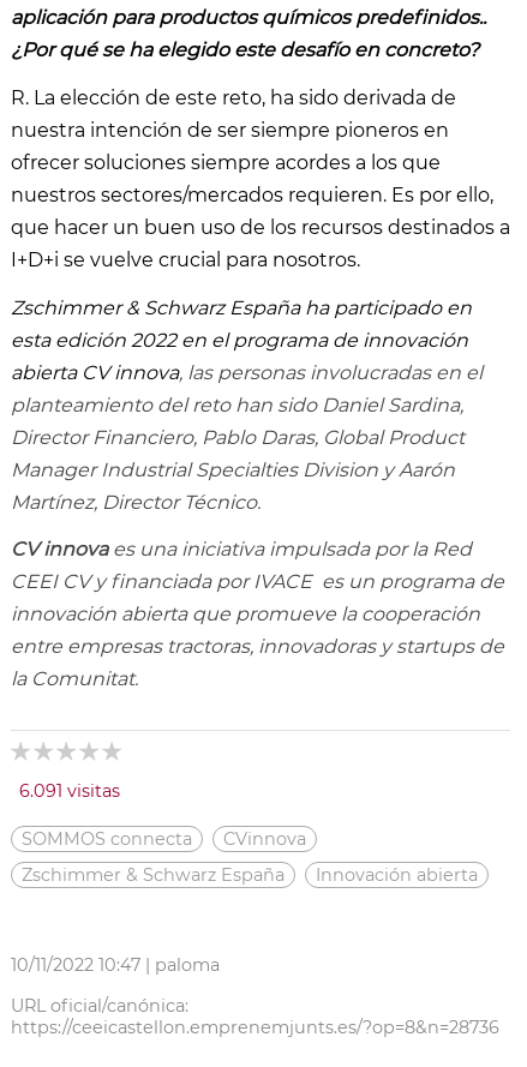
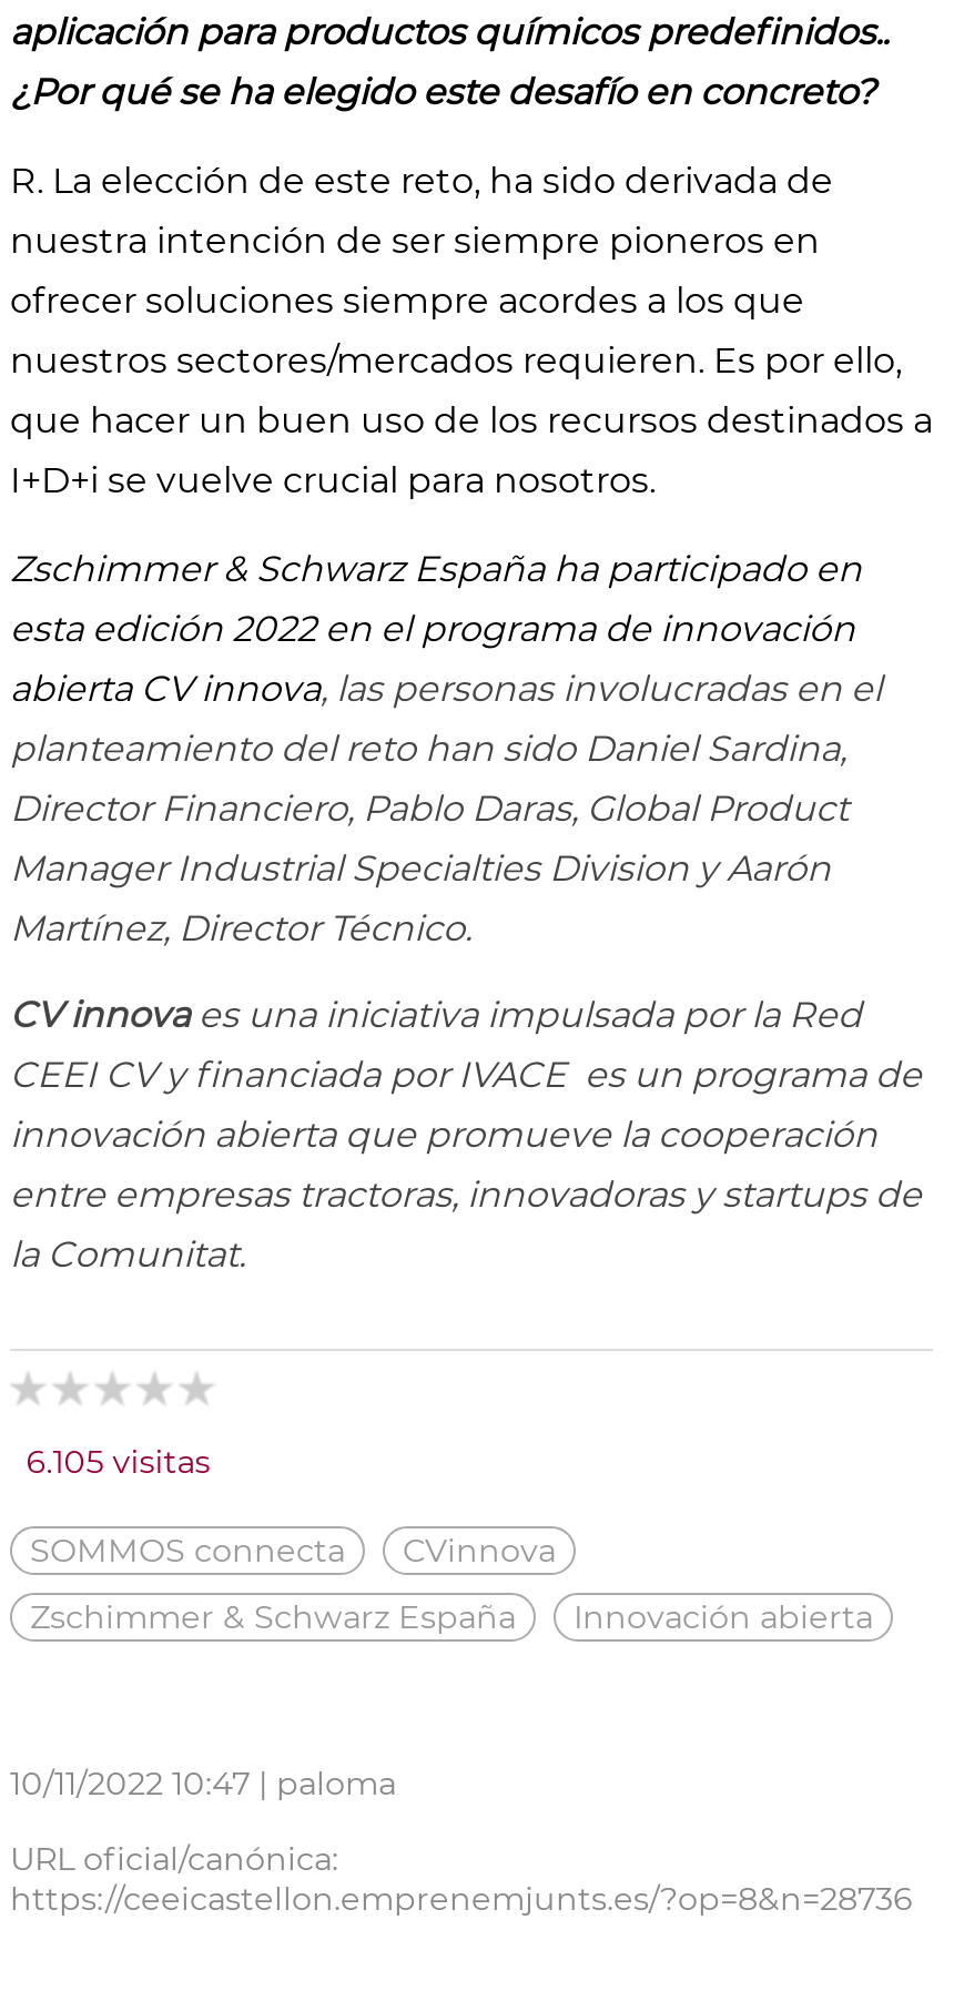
[19,780,120,802] 6.091 visitas -> [26,1442,210,1482] 6.105 visitas

